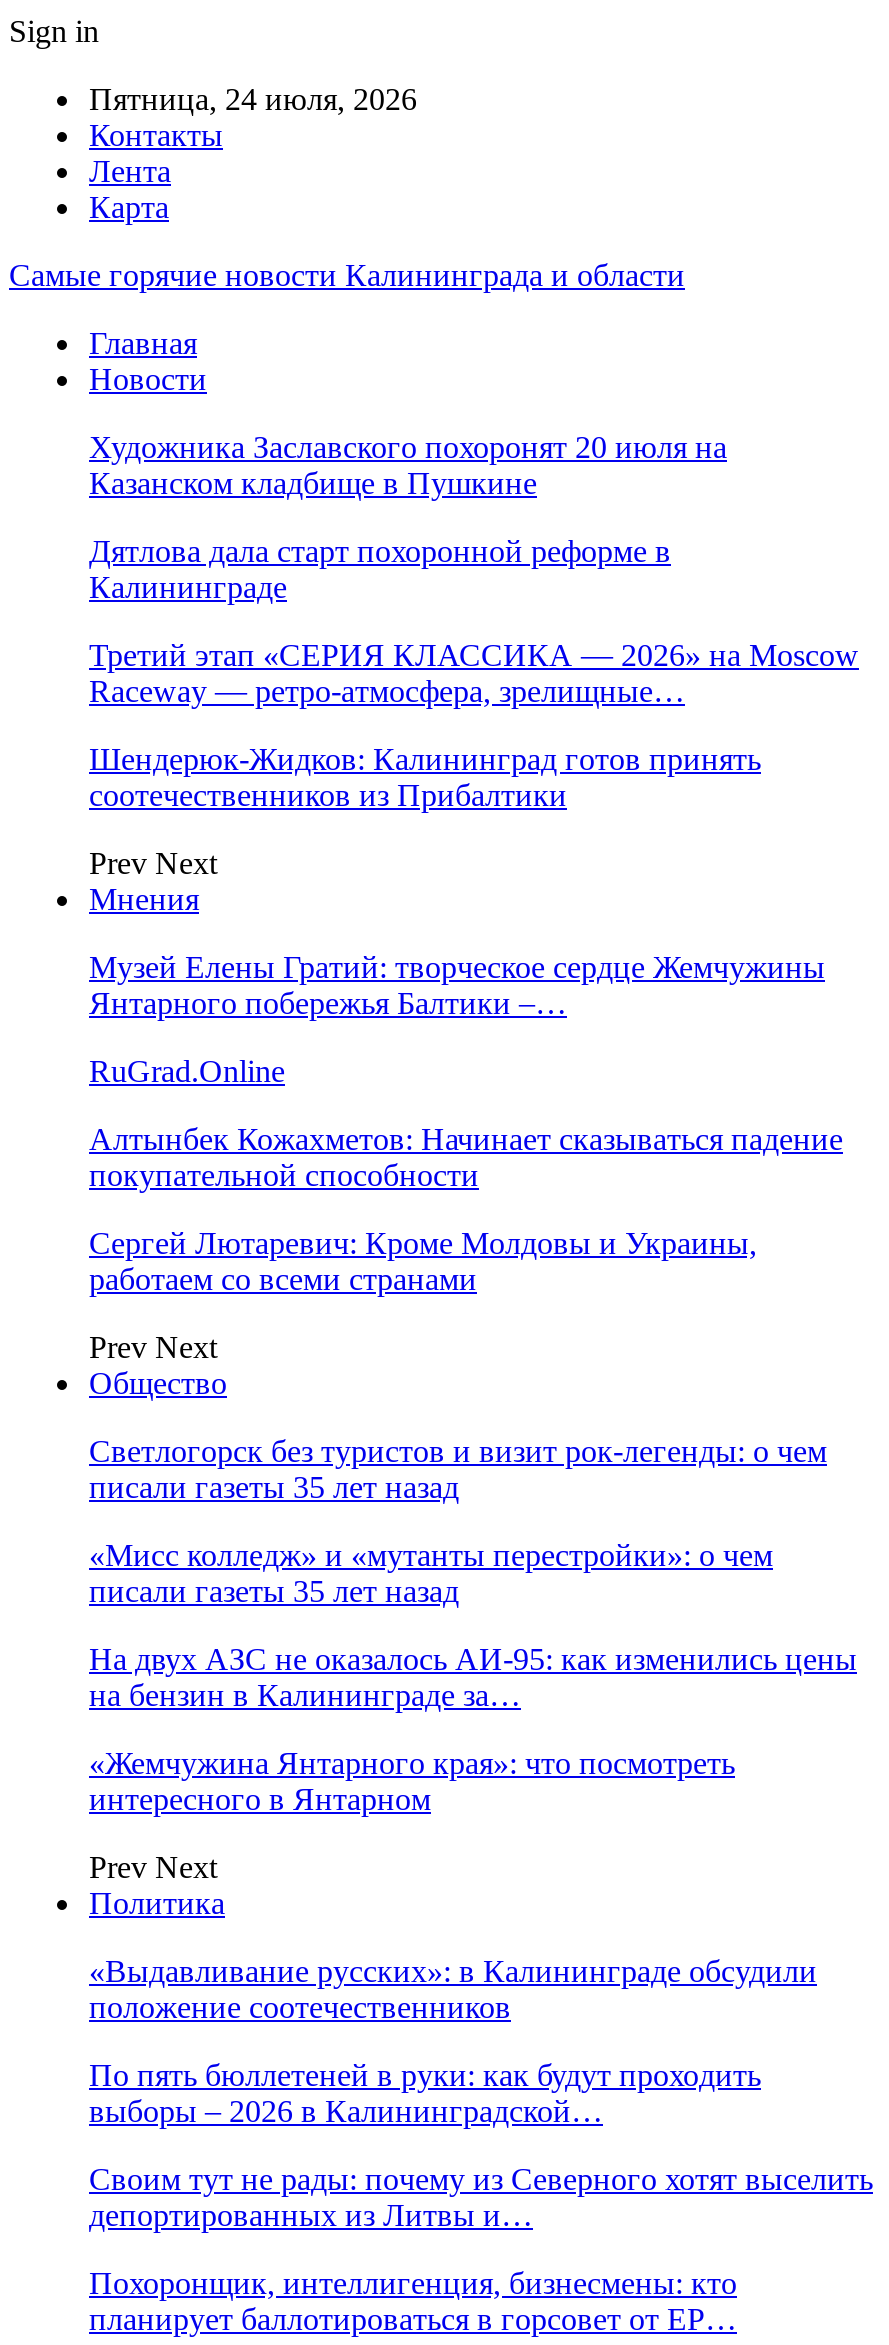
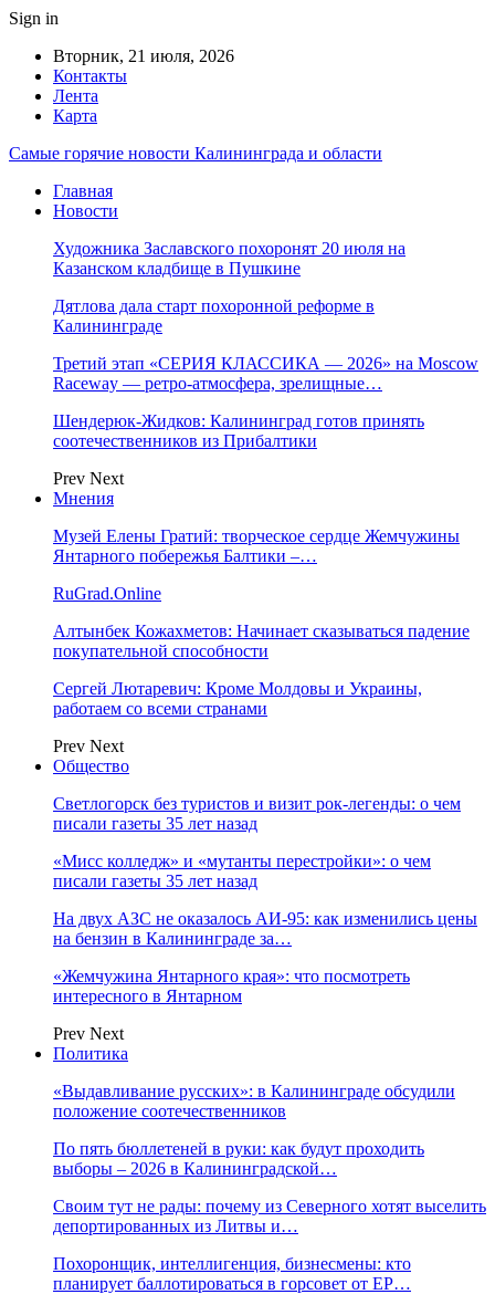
[89,82,417,116] Пятница, 24 июля, 2026 -> [53,46,234,65] Вторник, 21 июля, 2026

